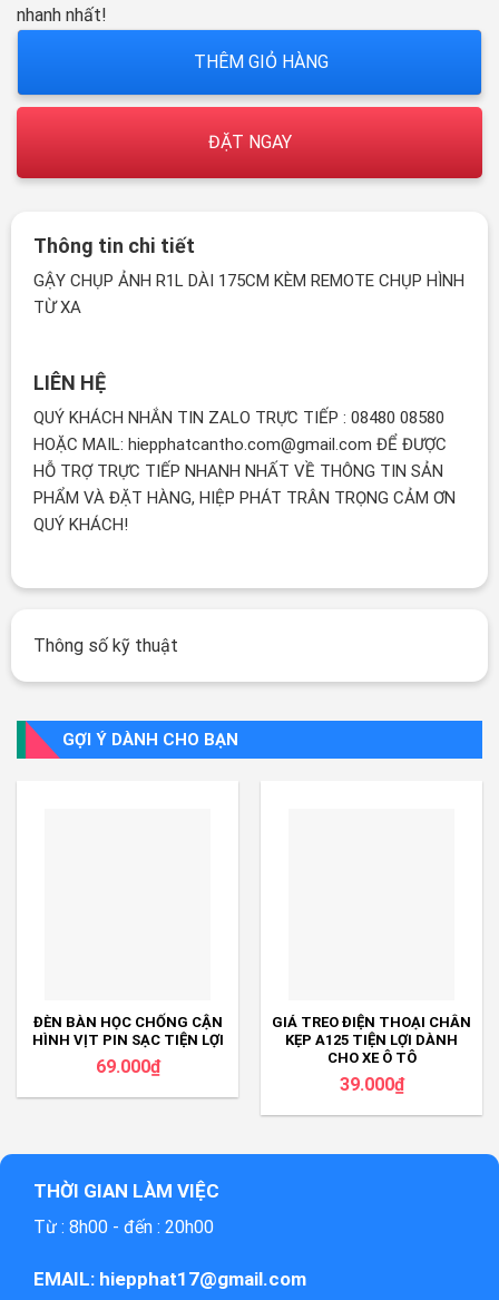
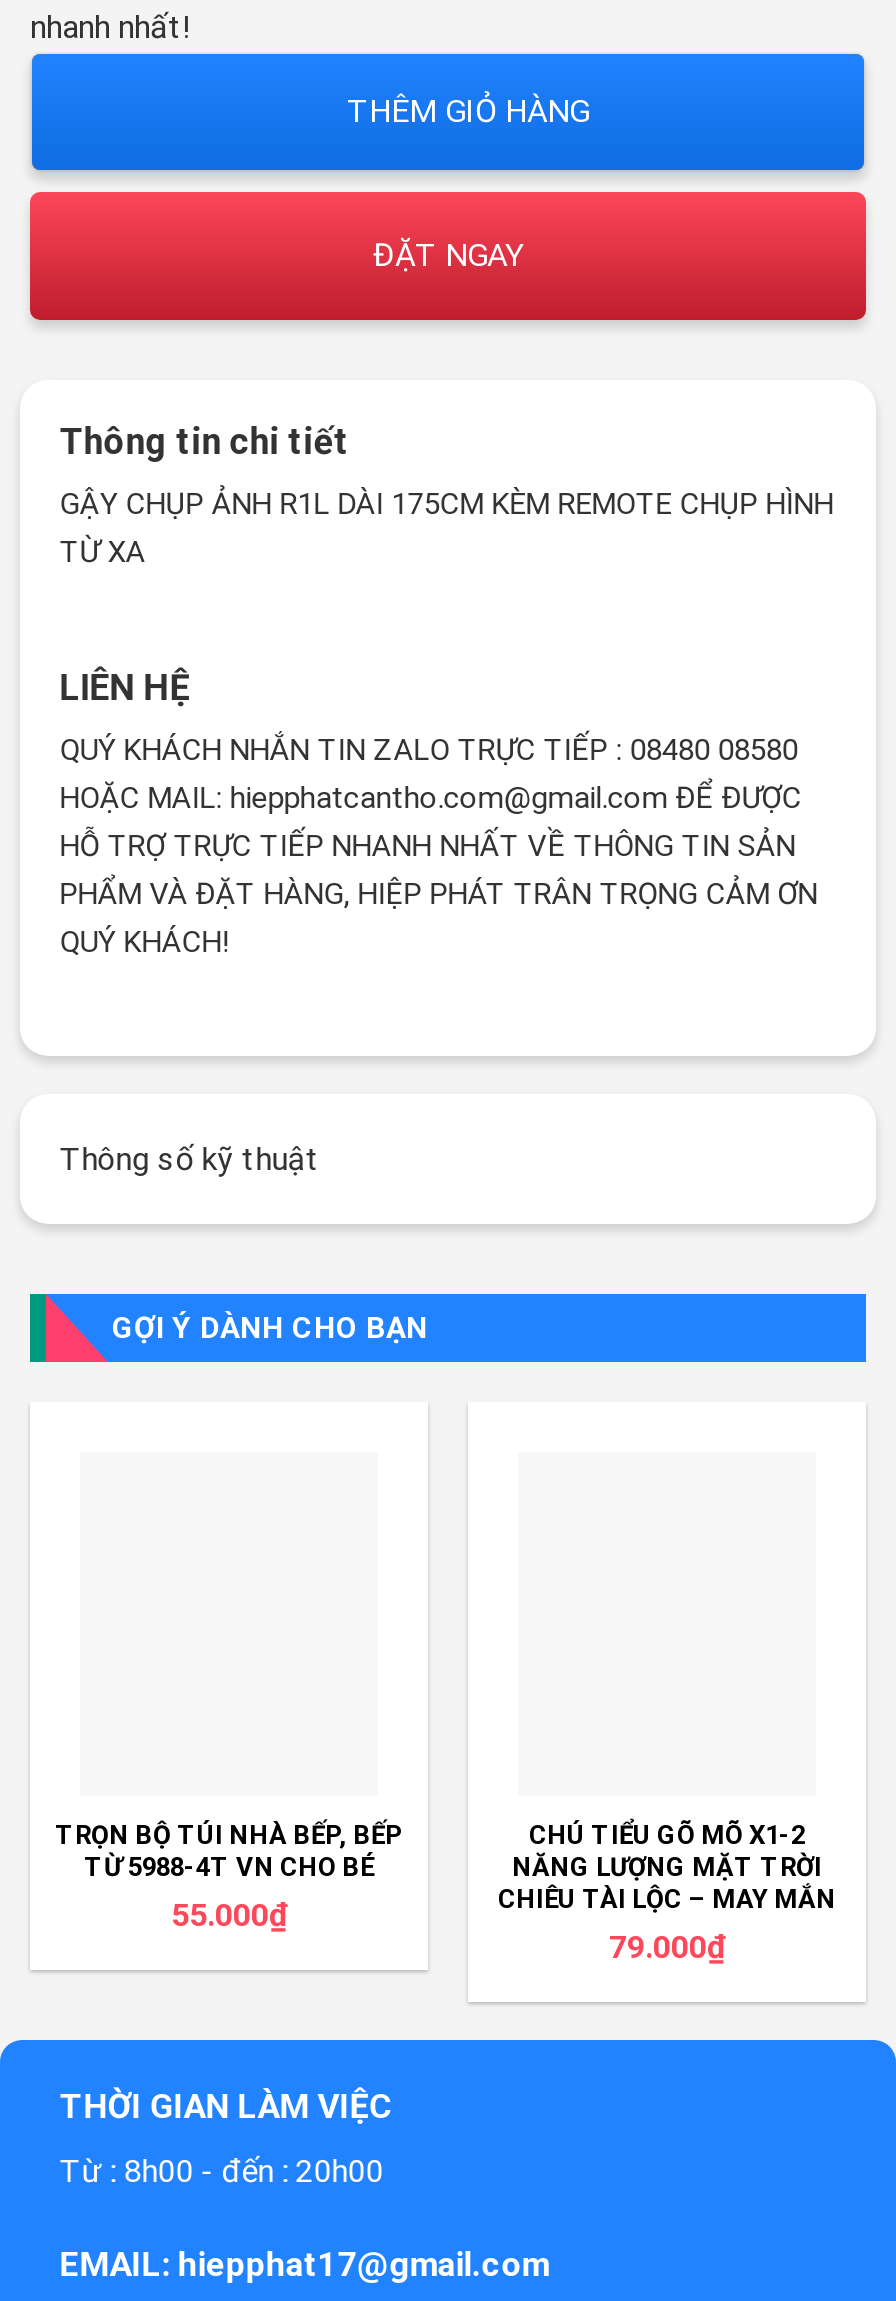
[32,1013,223,1077] ĐÈN BÀN HỌC CHỐNG CẬN | HÌNH VỊT PIN SẠC TIỆN LỢI | 69.000₫ -> [55,1819,403,1933] TRỌN BỘ TÚI NHÀ BẾP, BẾP | TỪ 5988-4T VN CHO BÉ | 55.000₫
[272,1013,471,1095] GIÁ TREO ĐIỆN THOẠI CHÂN | KẸP A125 TIỆN LỢI DÀNH | CHO XE Ô TÔ | 39.000₫ -> [498,1819,836,1965] CHÚ TIỂU GÕ MÕ X1-2 | NĂNG LƯỢNG MẶT TRỜI | CHIÊU TÀI LỘC – MAY MẮN | 79.000₫

